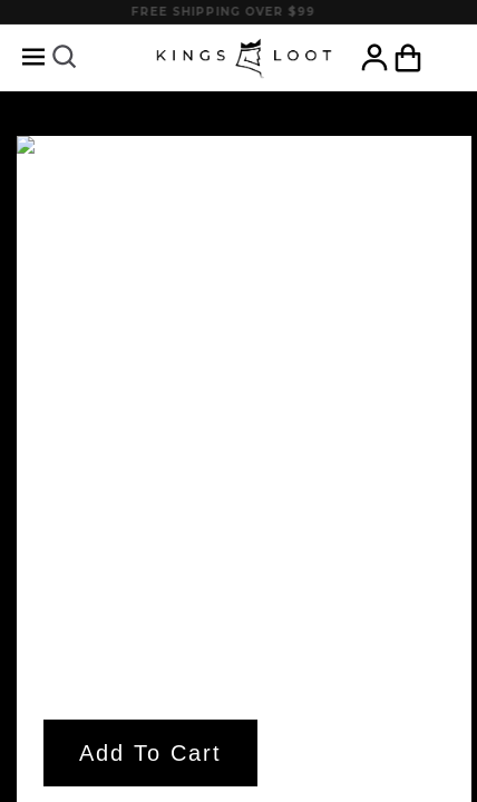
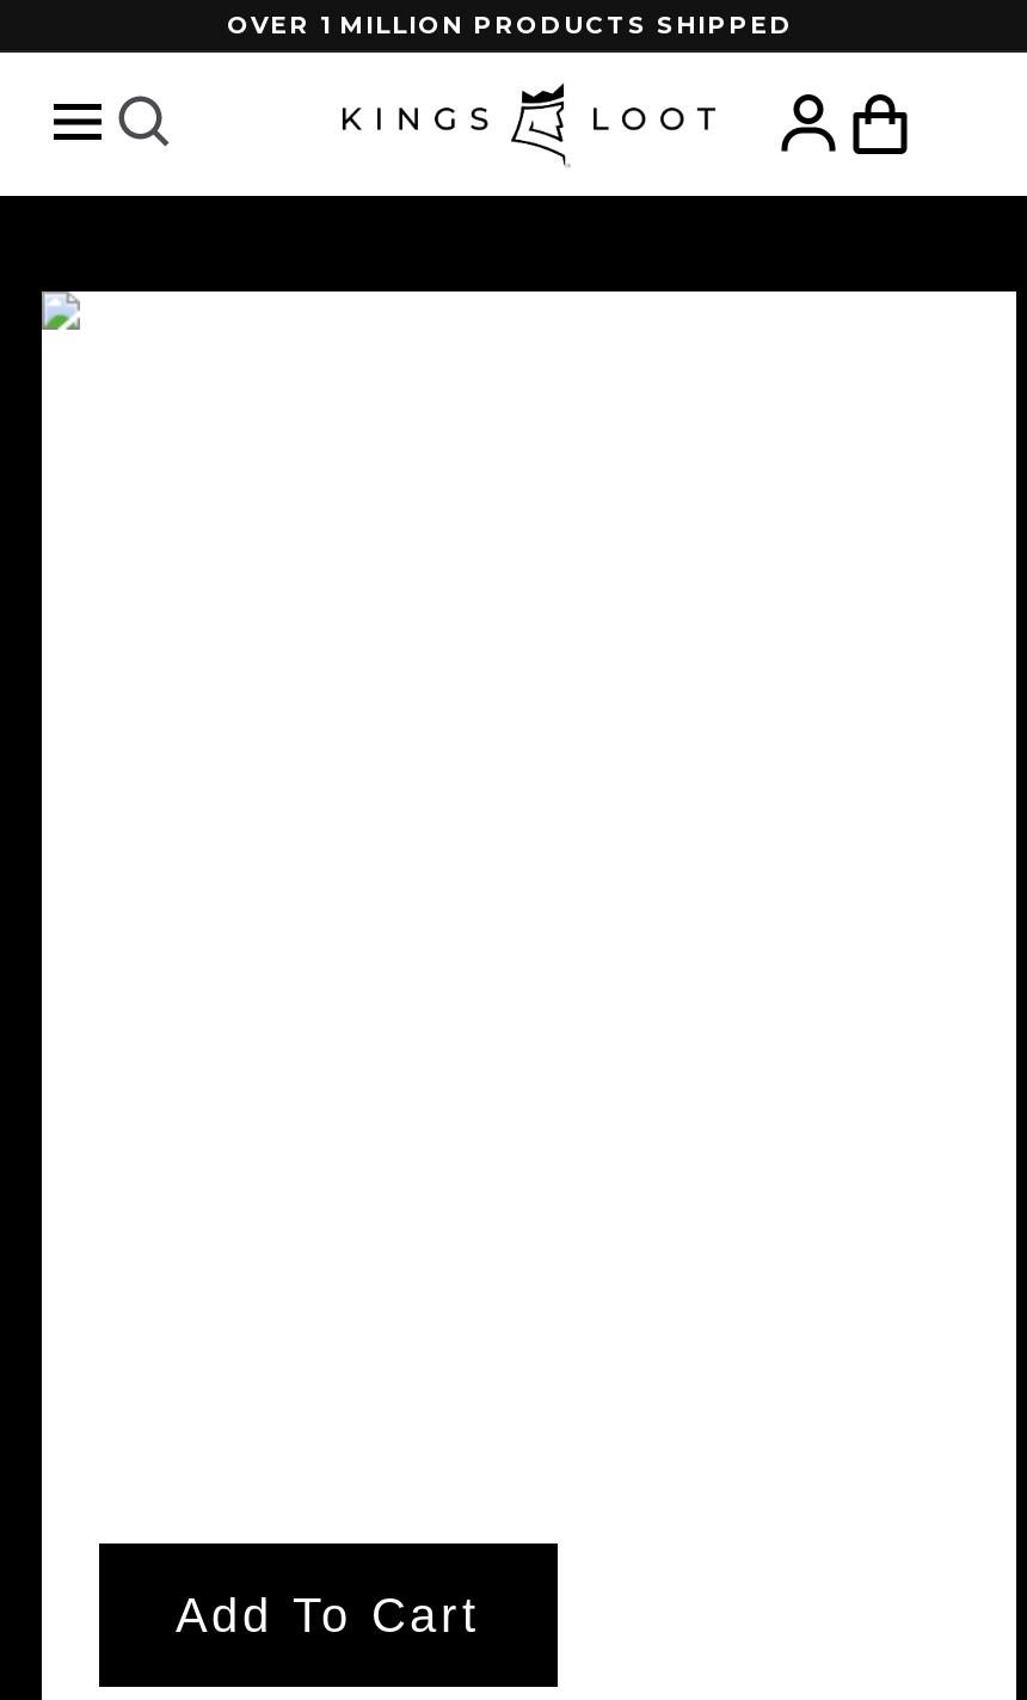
[143,4,327,19] FREE SHIPPING OVER $99 -> [227,10,793,41] OVER 1 MILLION PRODUCTS SHIPPED

